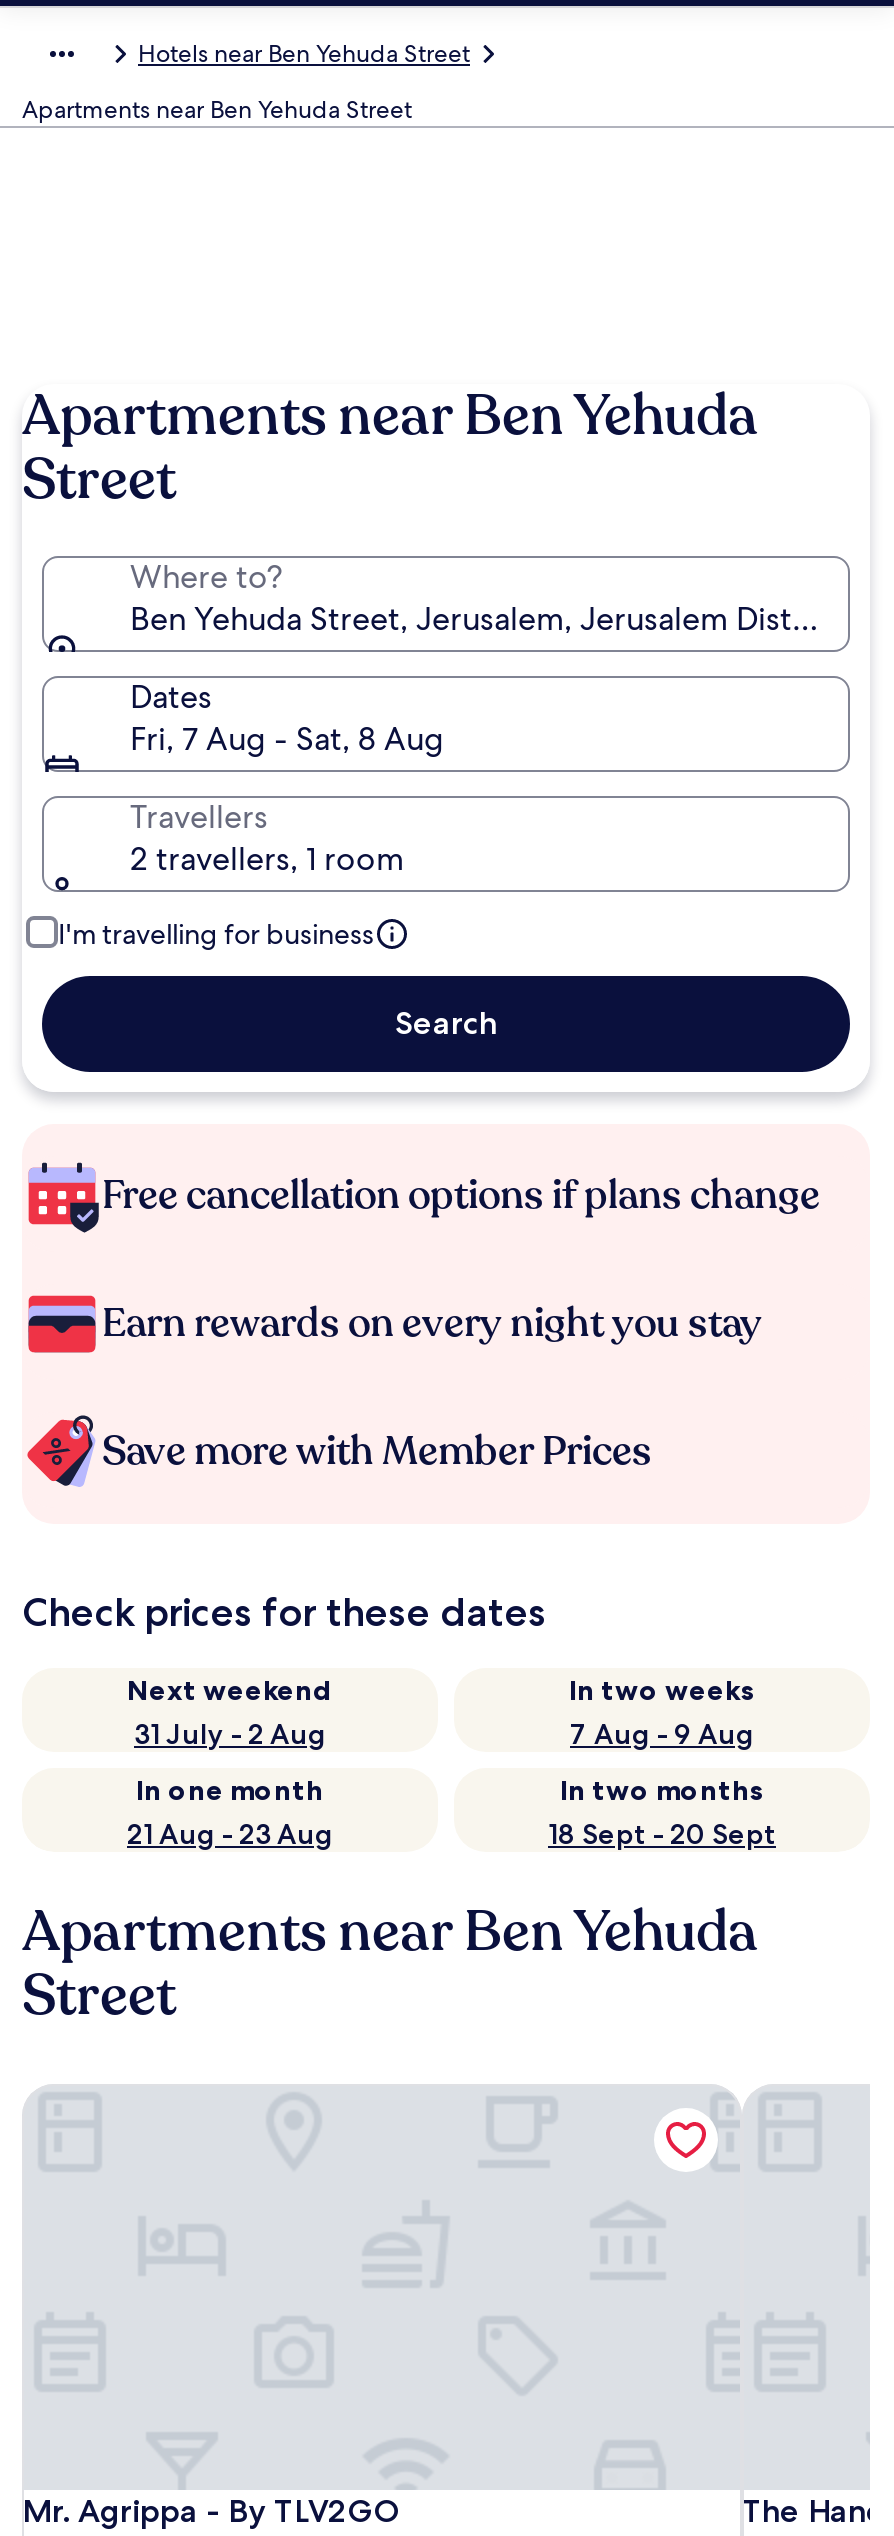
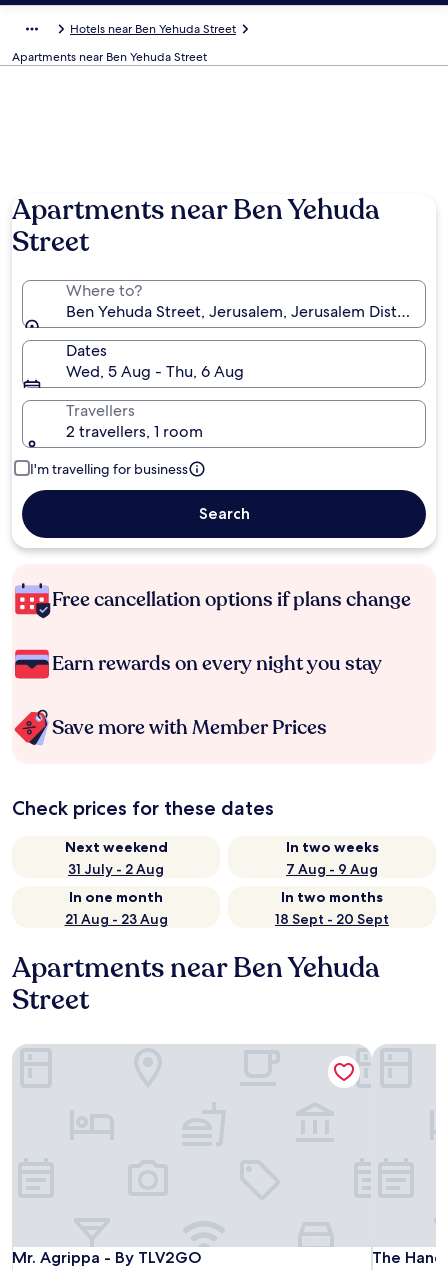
[130,718,444,760] Fri, 7 Aug - Sat, 8 Aug -> [66,361,244,382] Wed, 5 Aug - Thu, 6 Aug

